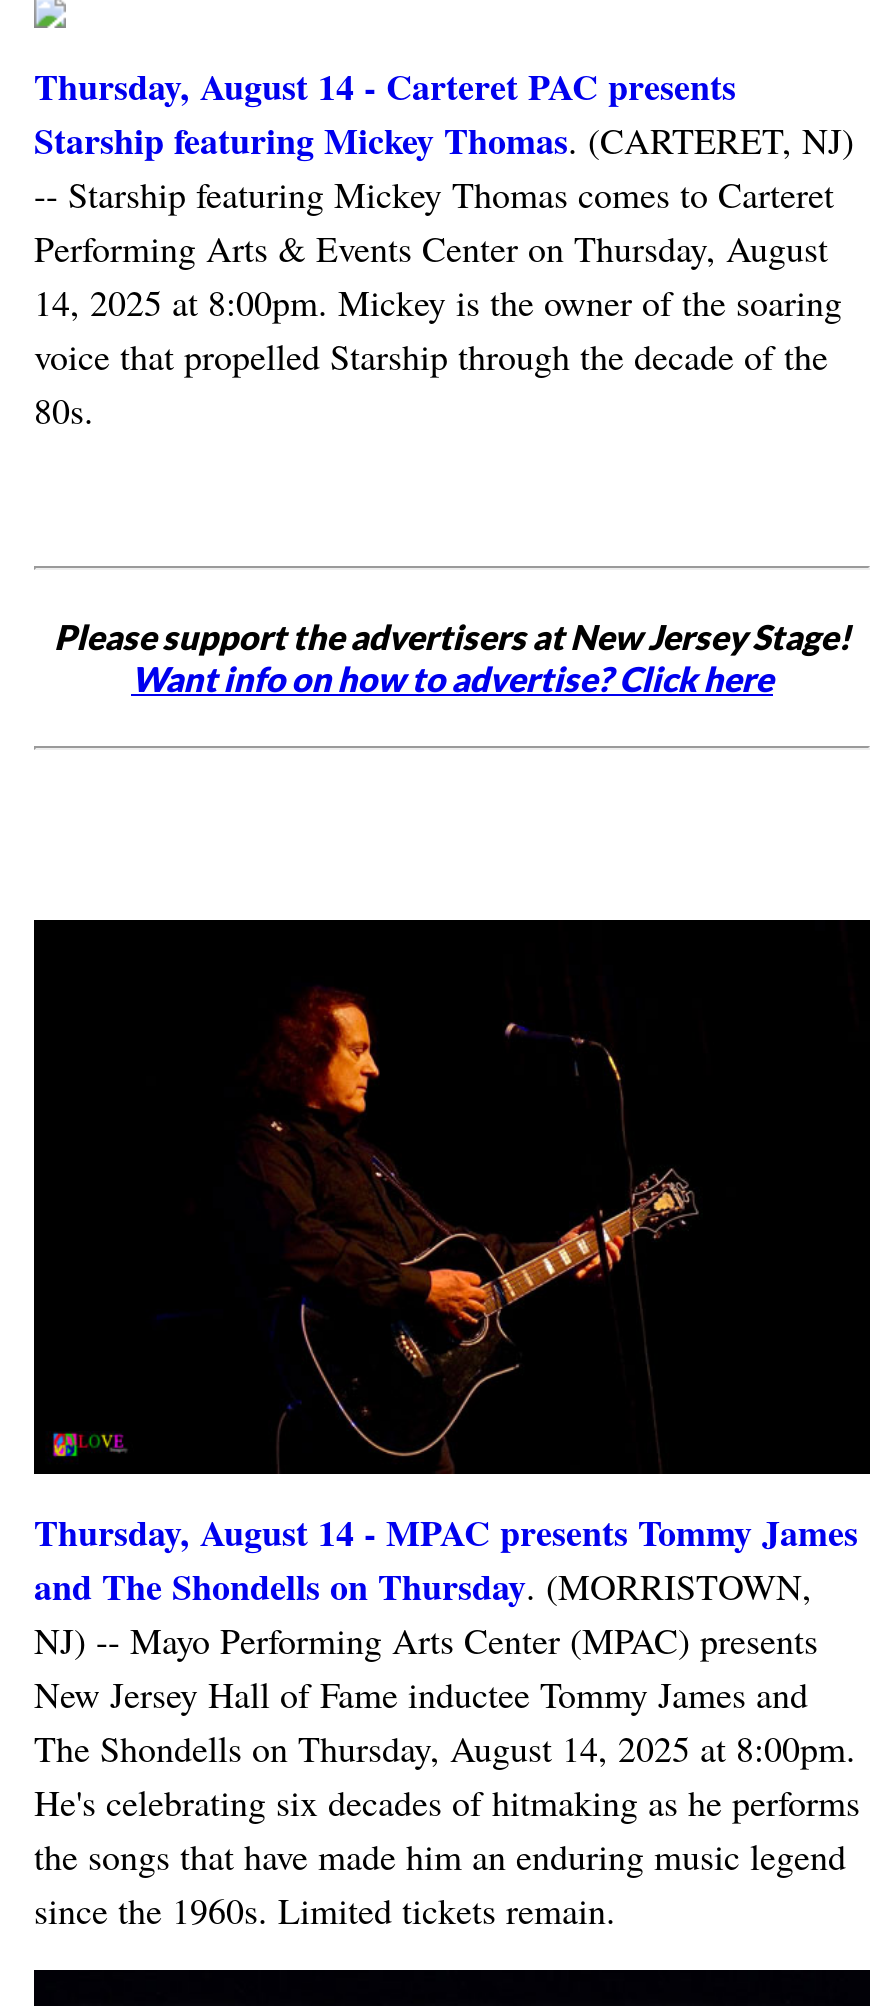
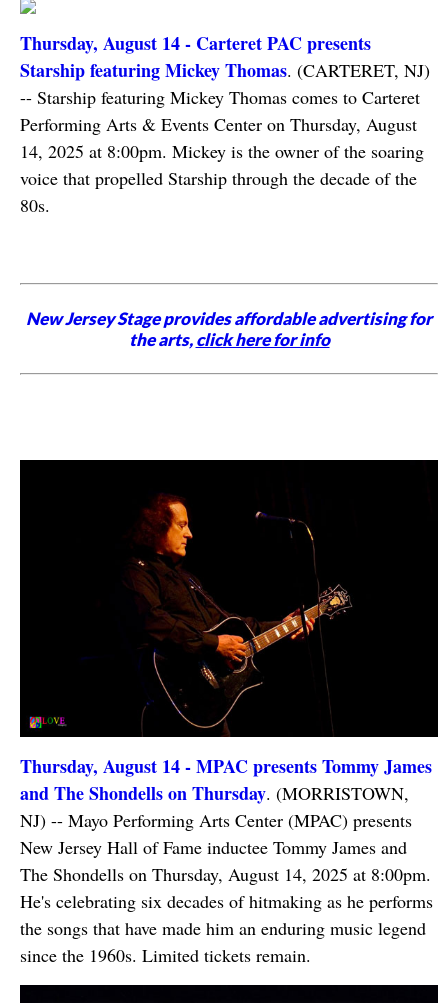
[54,616,850,700] Please support the advertisers at New Jersey Stage! | Want info on how to advertise? Click here -> [26,308,432,350] New Jersey Stage provides affordable advertising for | the arts, click here for info

